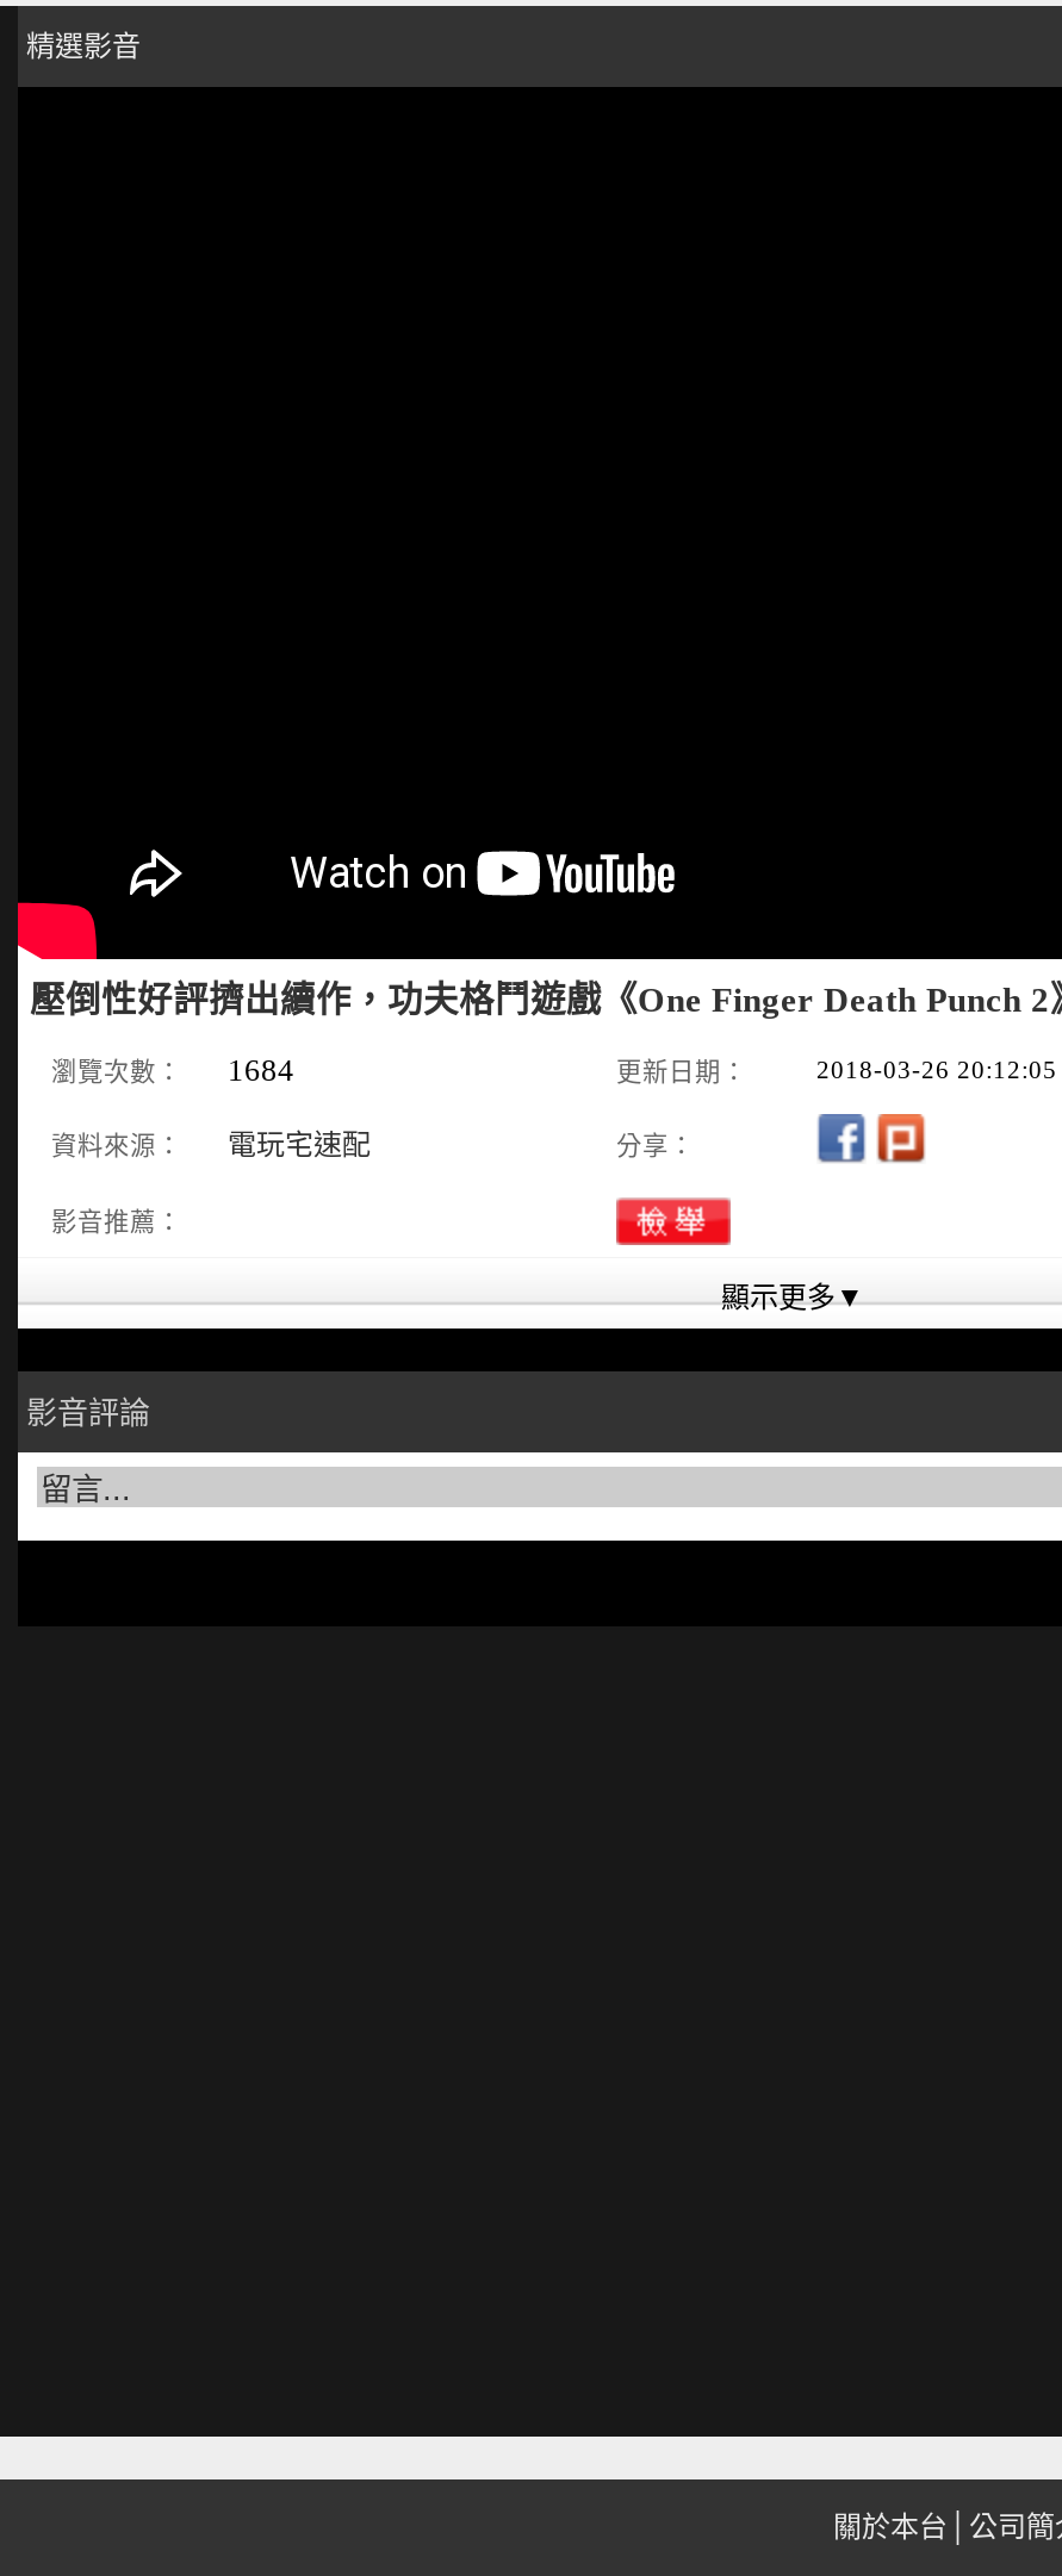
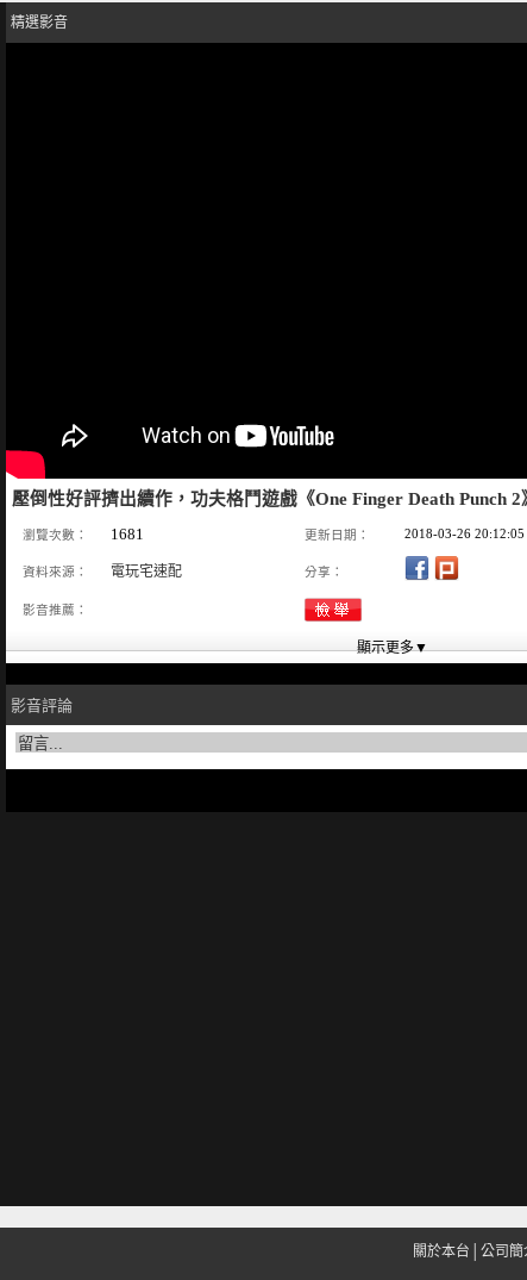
[51,1052,294,1088] 瀏覽次數： 1684 -> [23,525,144,543] 瀏覽次數： 1681

